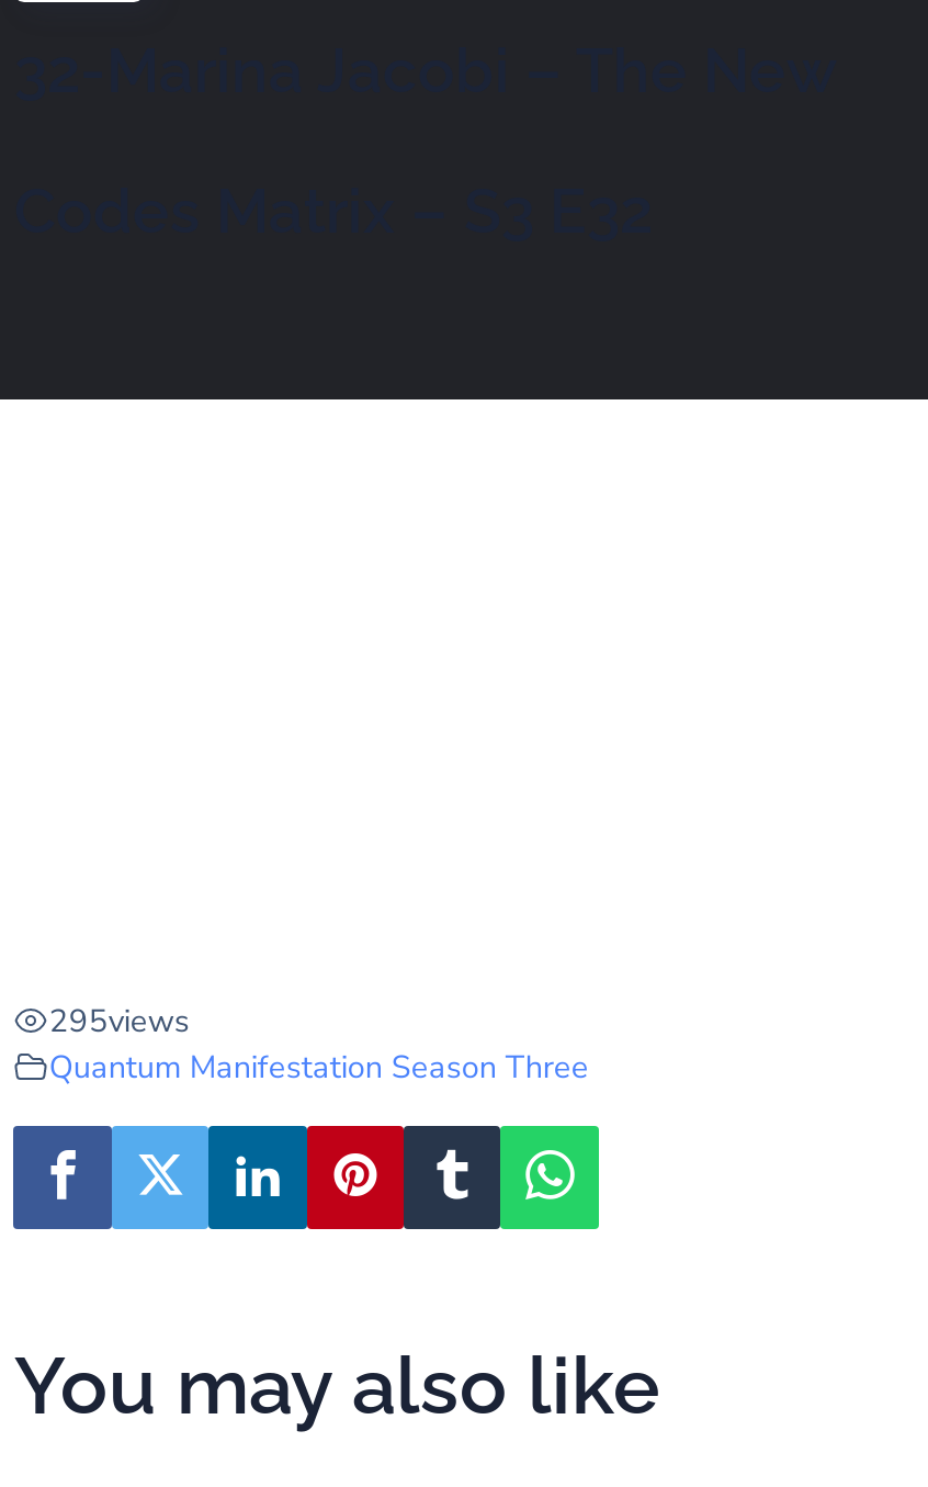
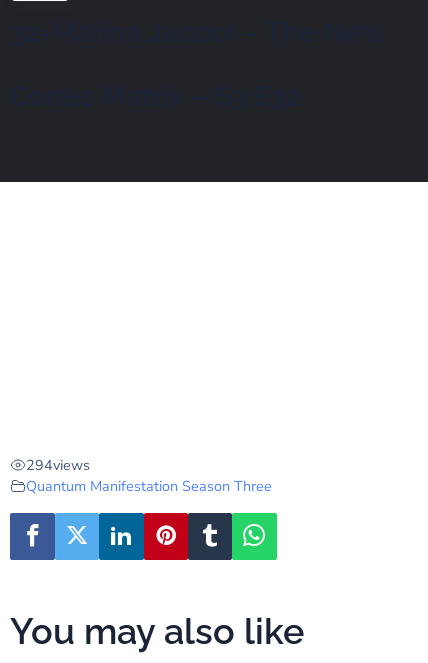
[49,998,190,1042] 295views -> [26,455,90,475] 294views

